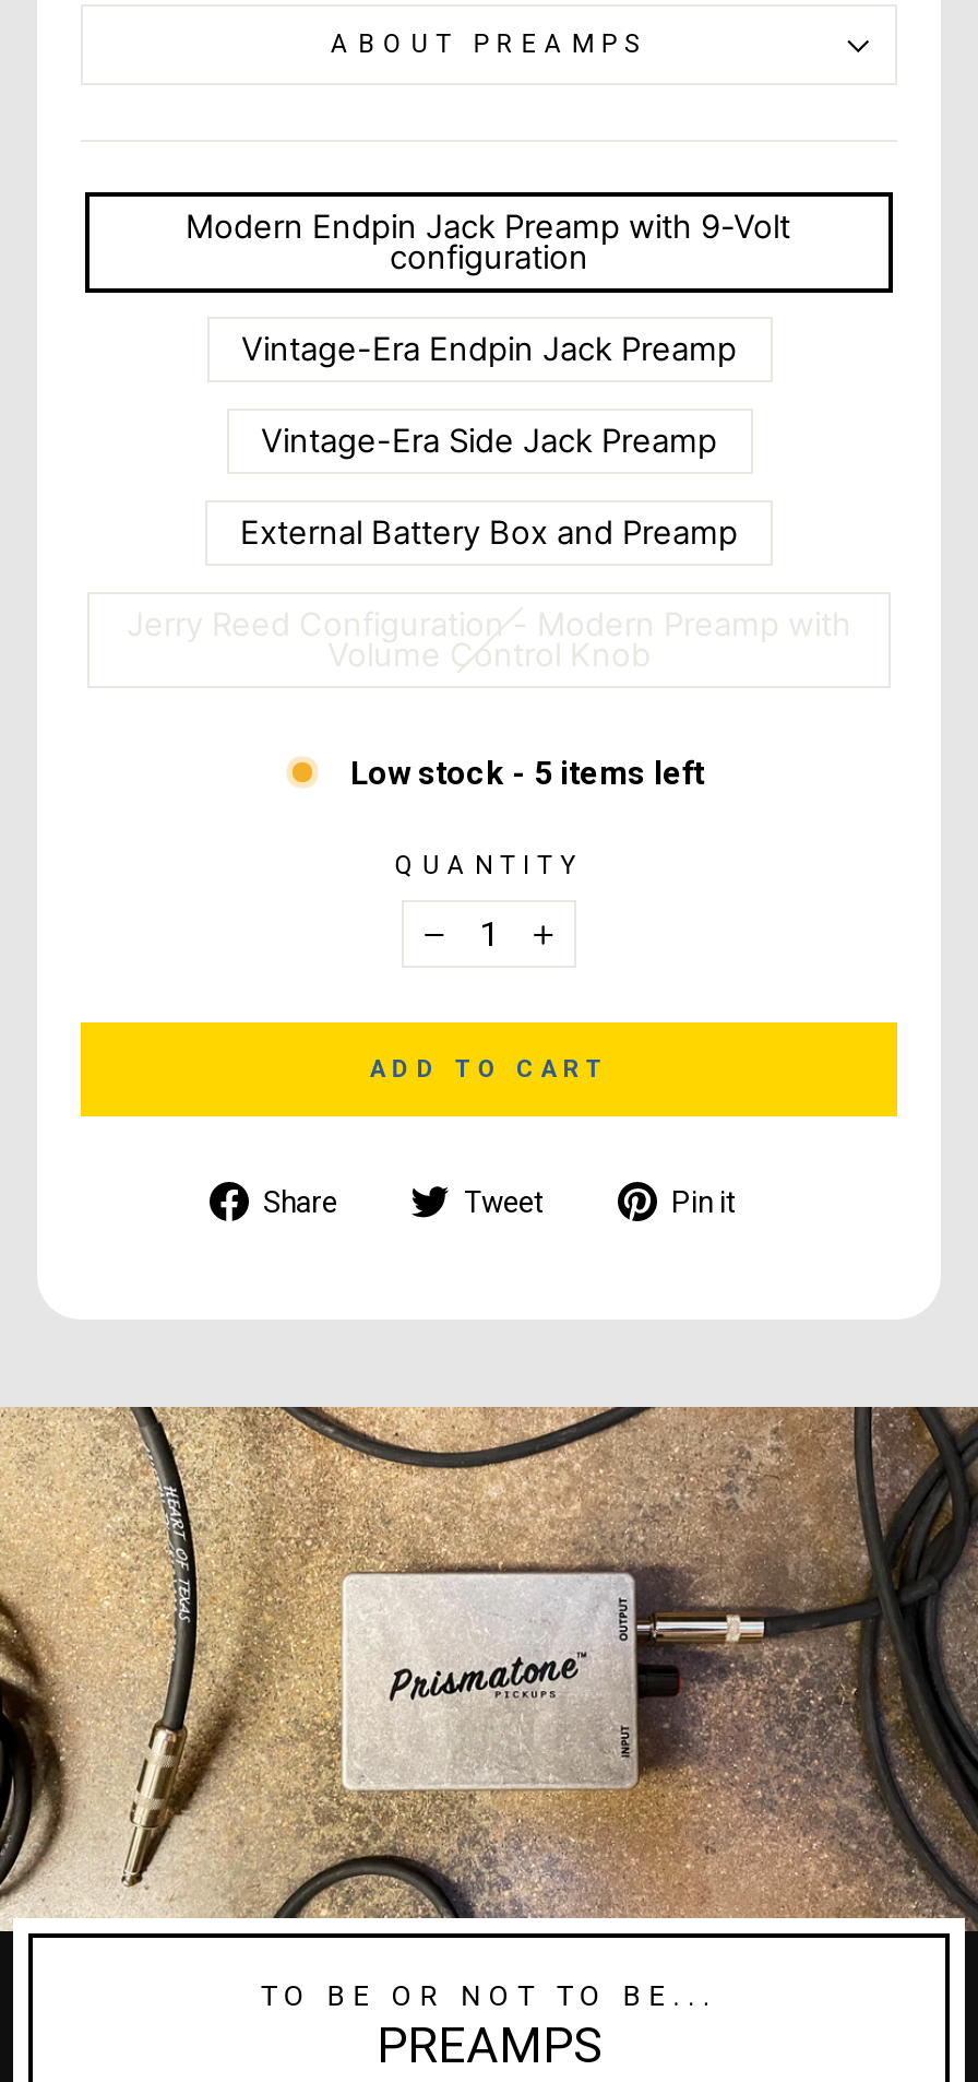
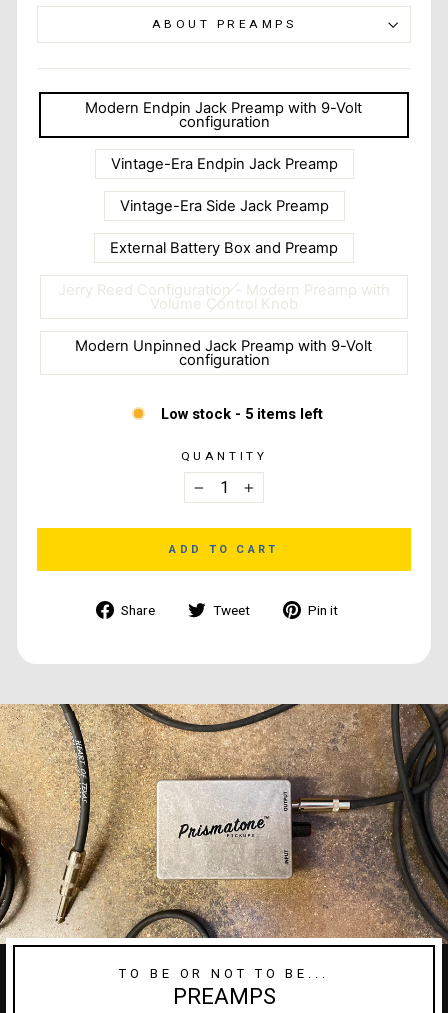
none -> [75,337,373,369] Modern Unpinned Jack Preamp with 9-Volt | configuration

